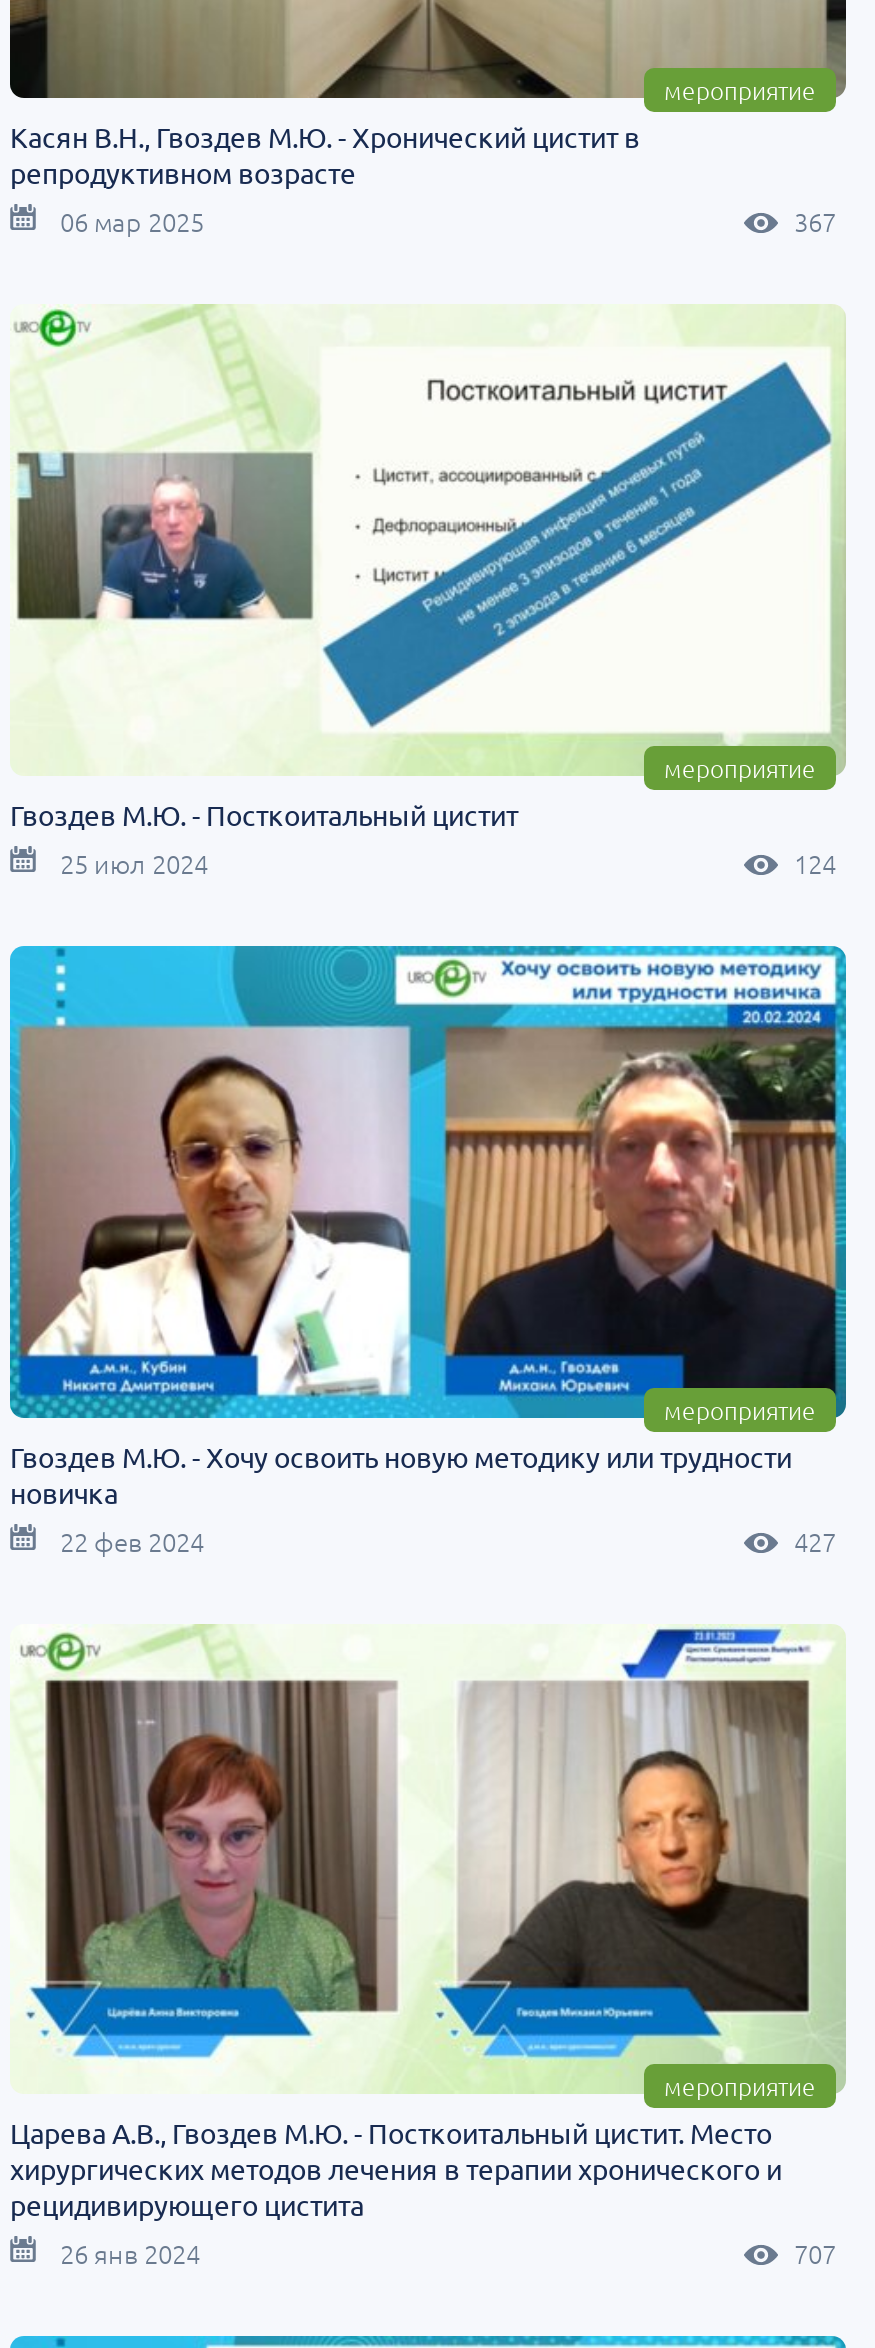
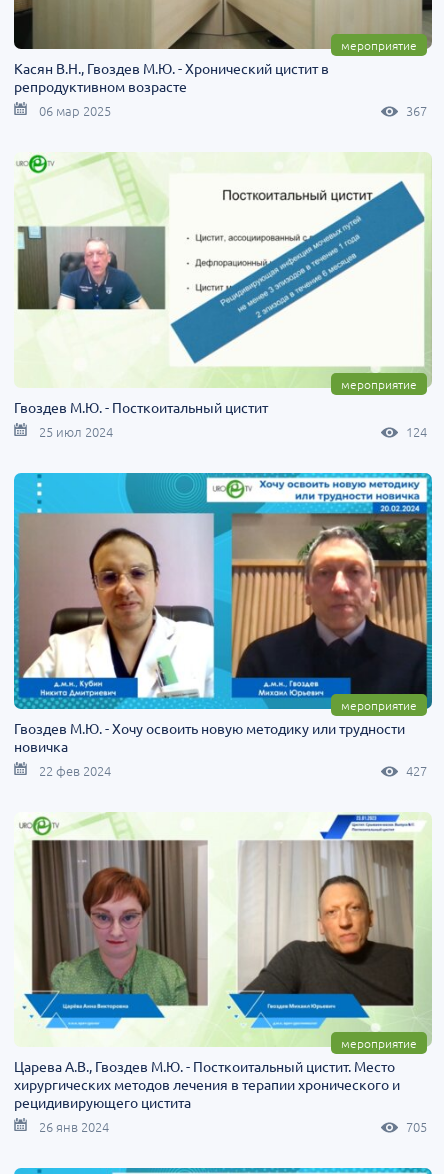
[794,2234,836,2272] 707 -> [406,1117,427,1136] 705

